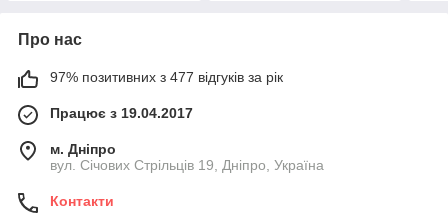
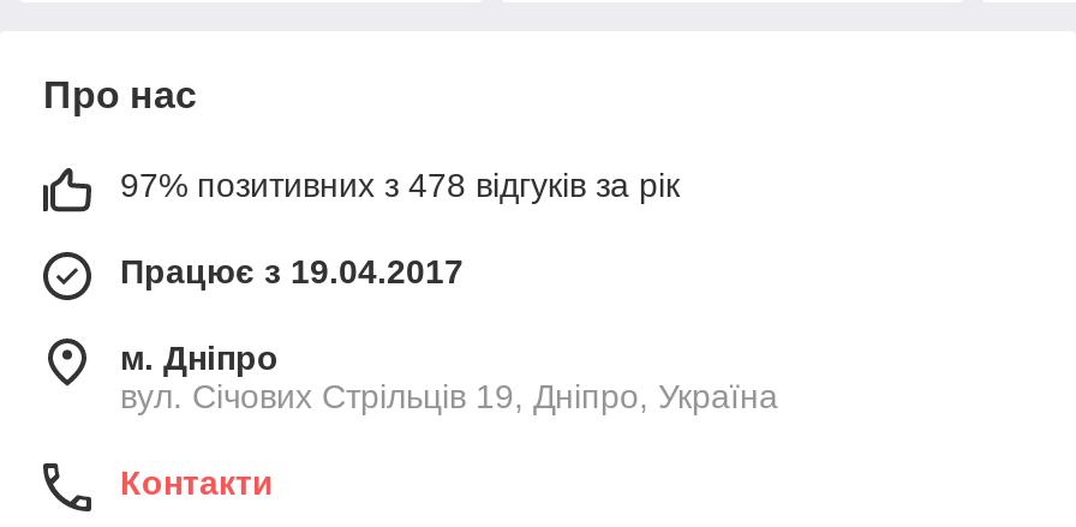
[50,69,283,85] 97% позитивних з 477 відгуків за рік -> [120,167,680,205] 97% позитивних з 478 відгуків за рік

